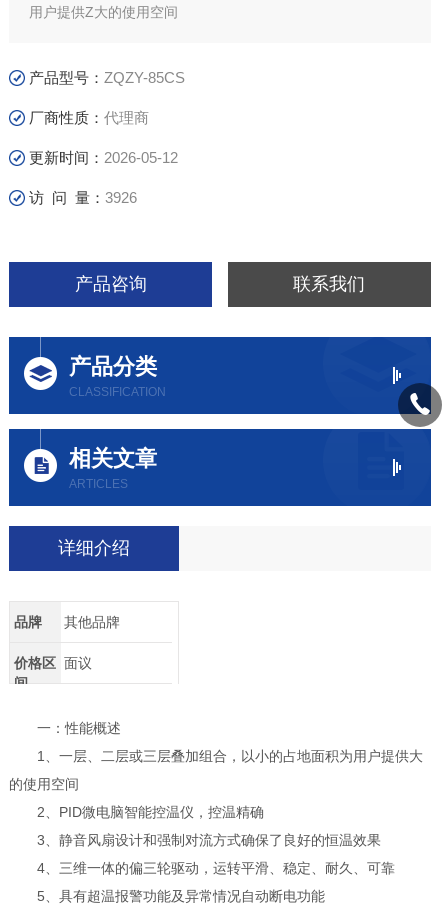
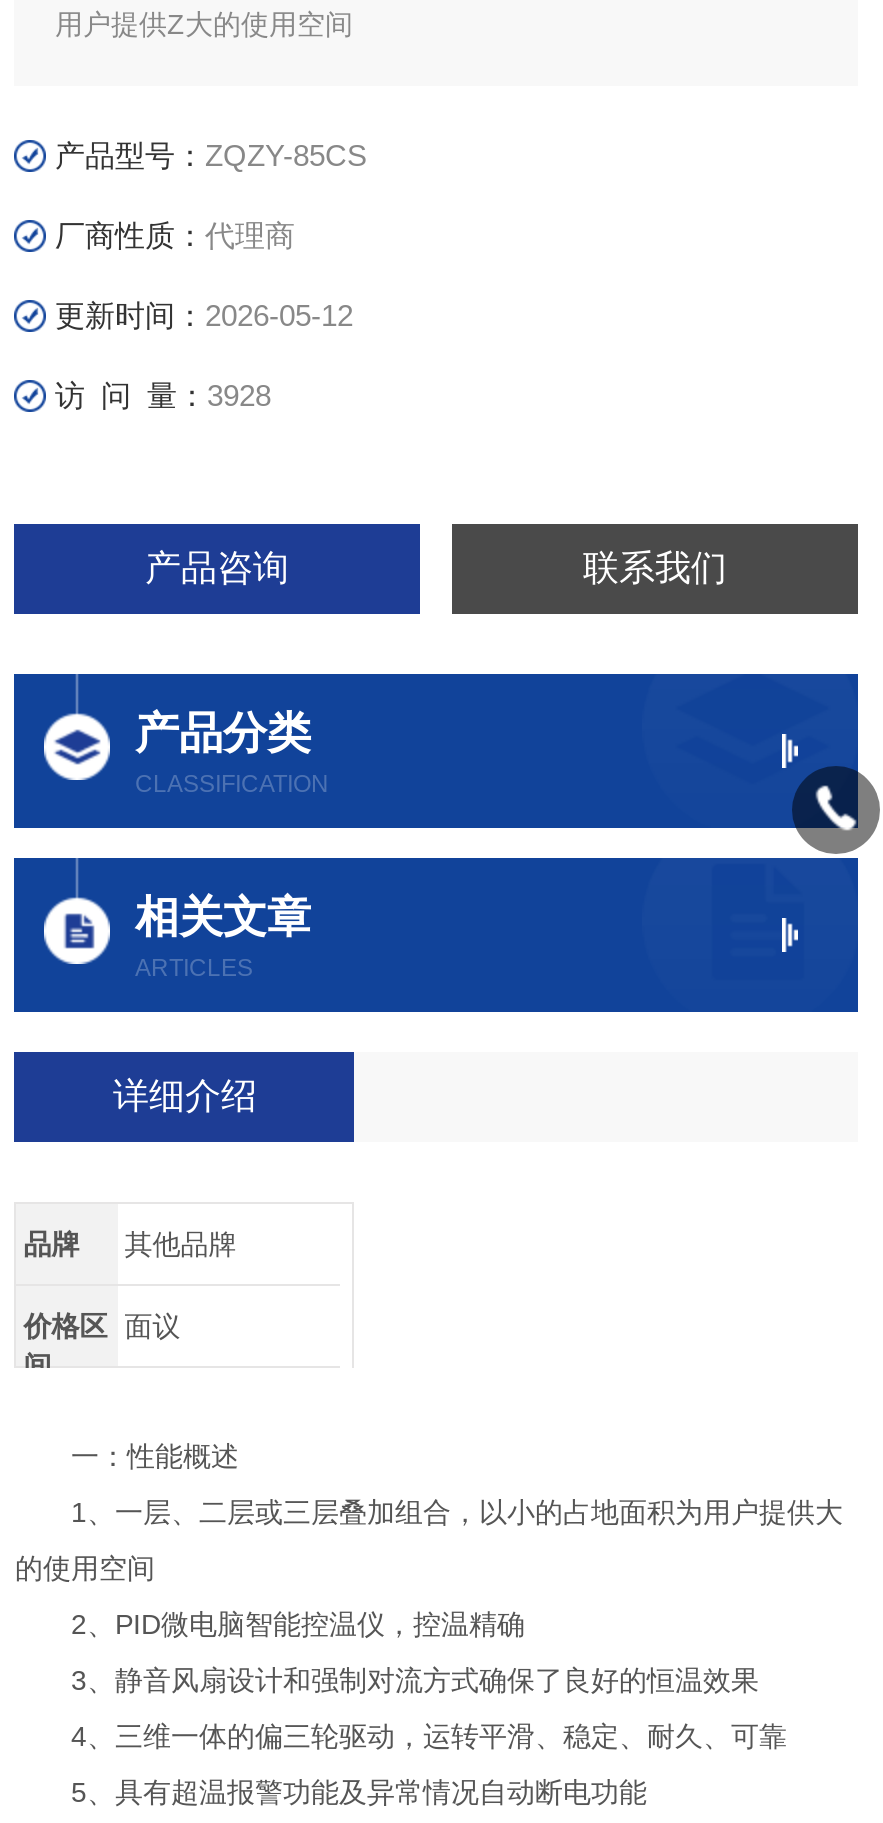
[29,189,137,206] 访 问 量：3926 -> [55,378,271,412] 访 问 量：3928

